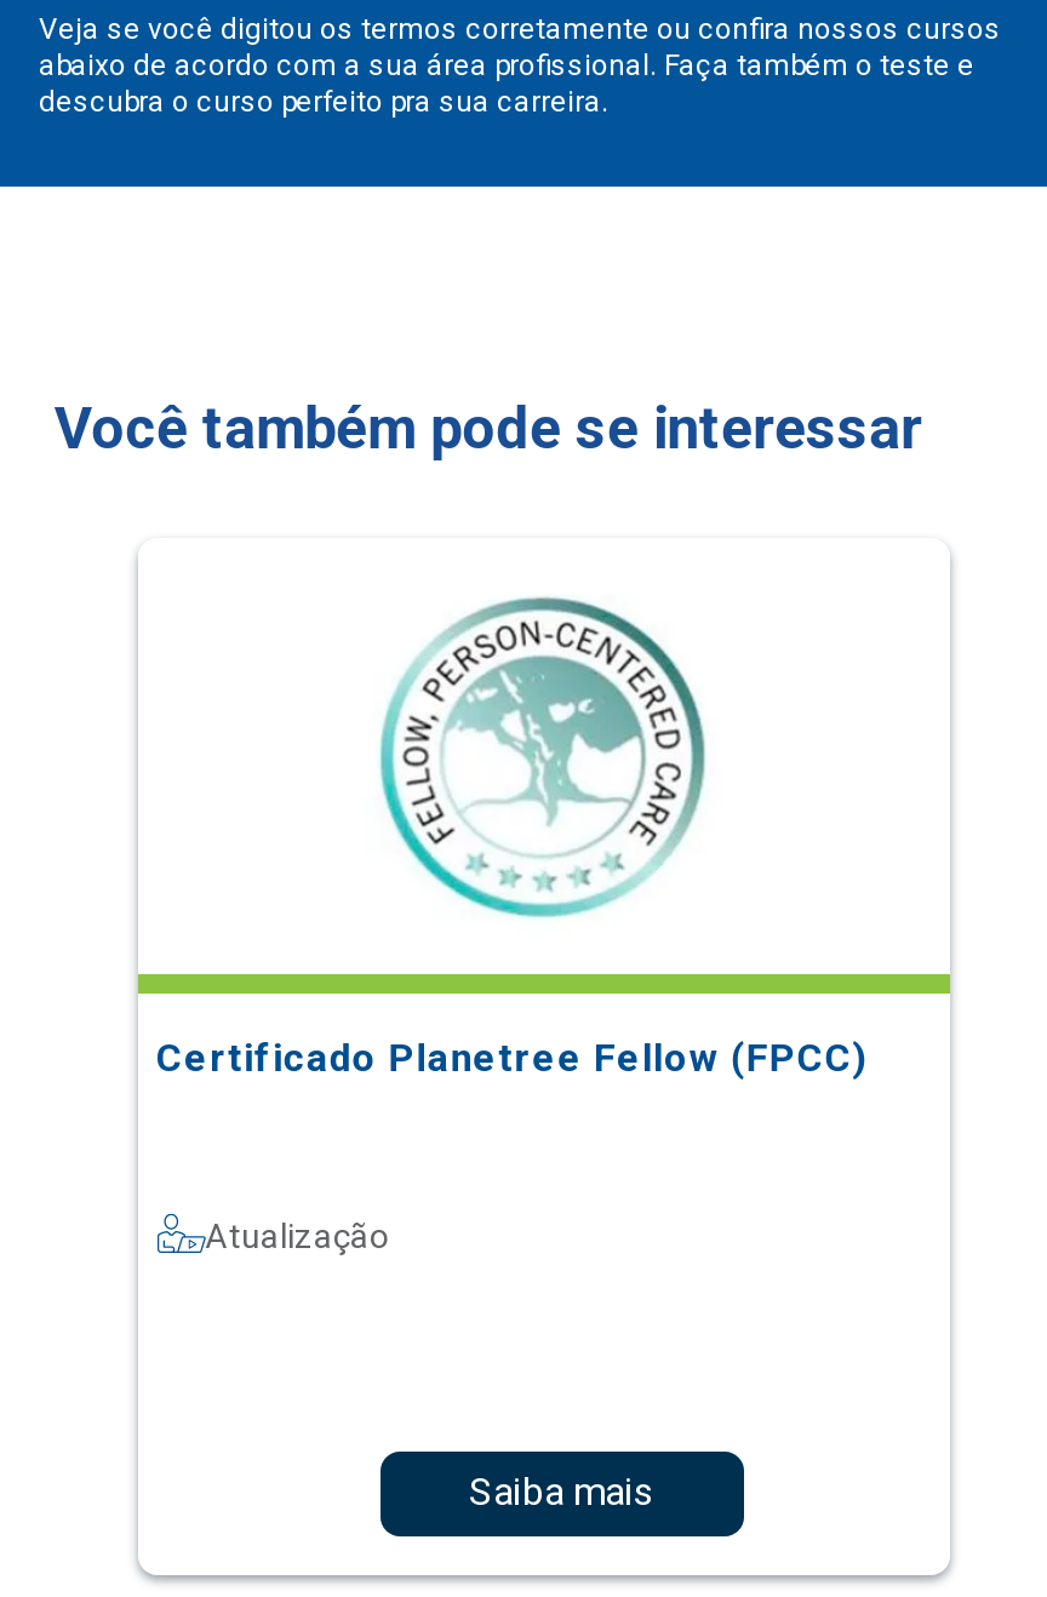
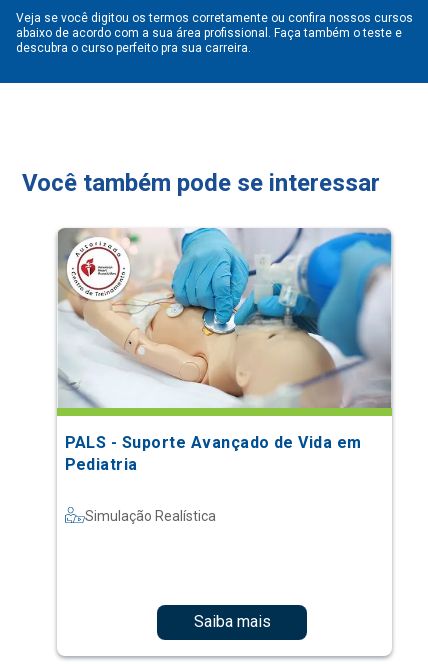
[138,538,950,1081] [image] | Certificado Planetree Fellow (FPCC) -> [57,227,393,474] [image] | PALS - Suporte Avançado de Vida em | Pediatria
[205,1216,389,1255] Atualização -> [84,508,215,524] Simulação Realística

